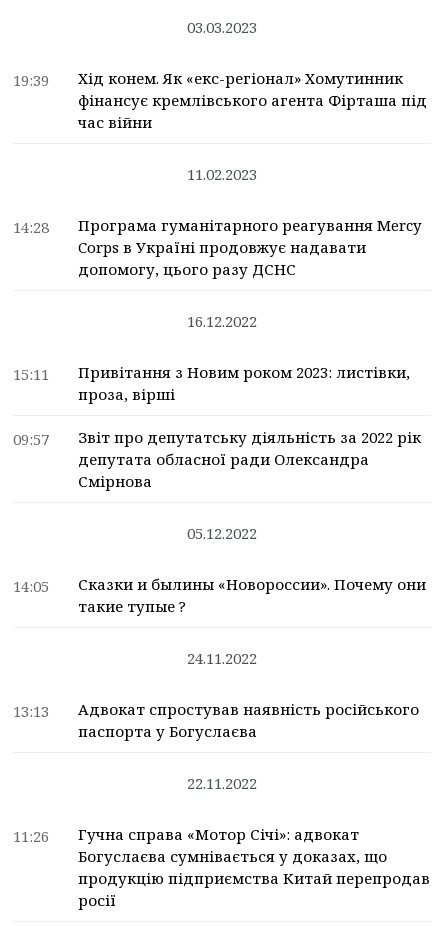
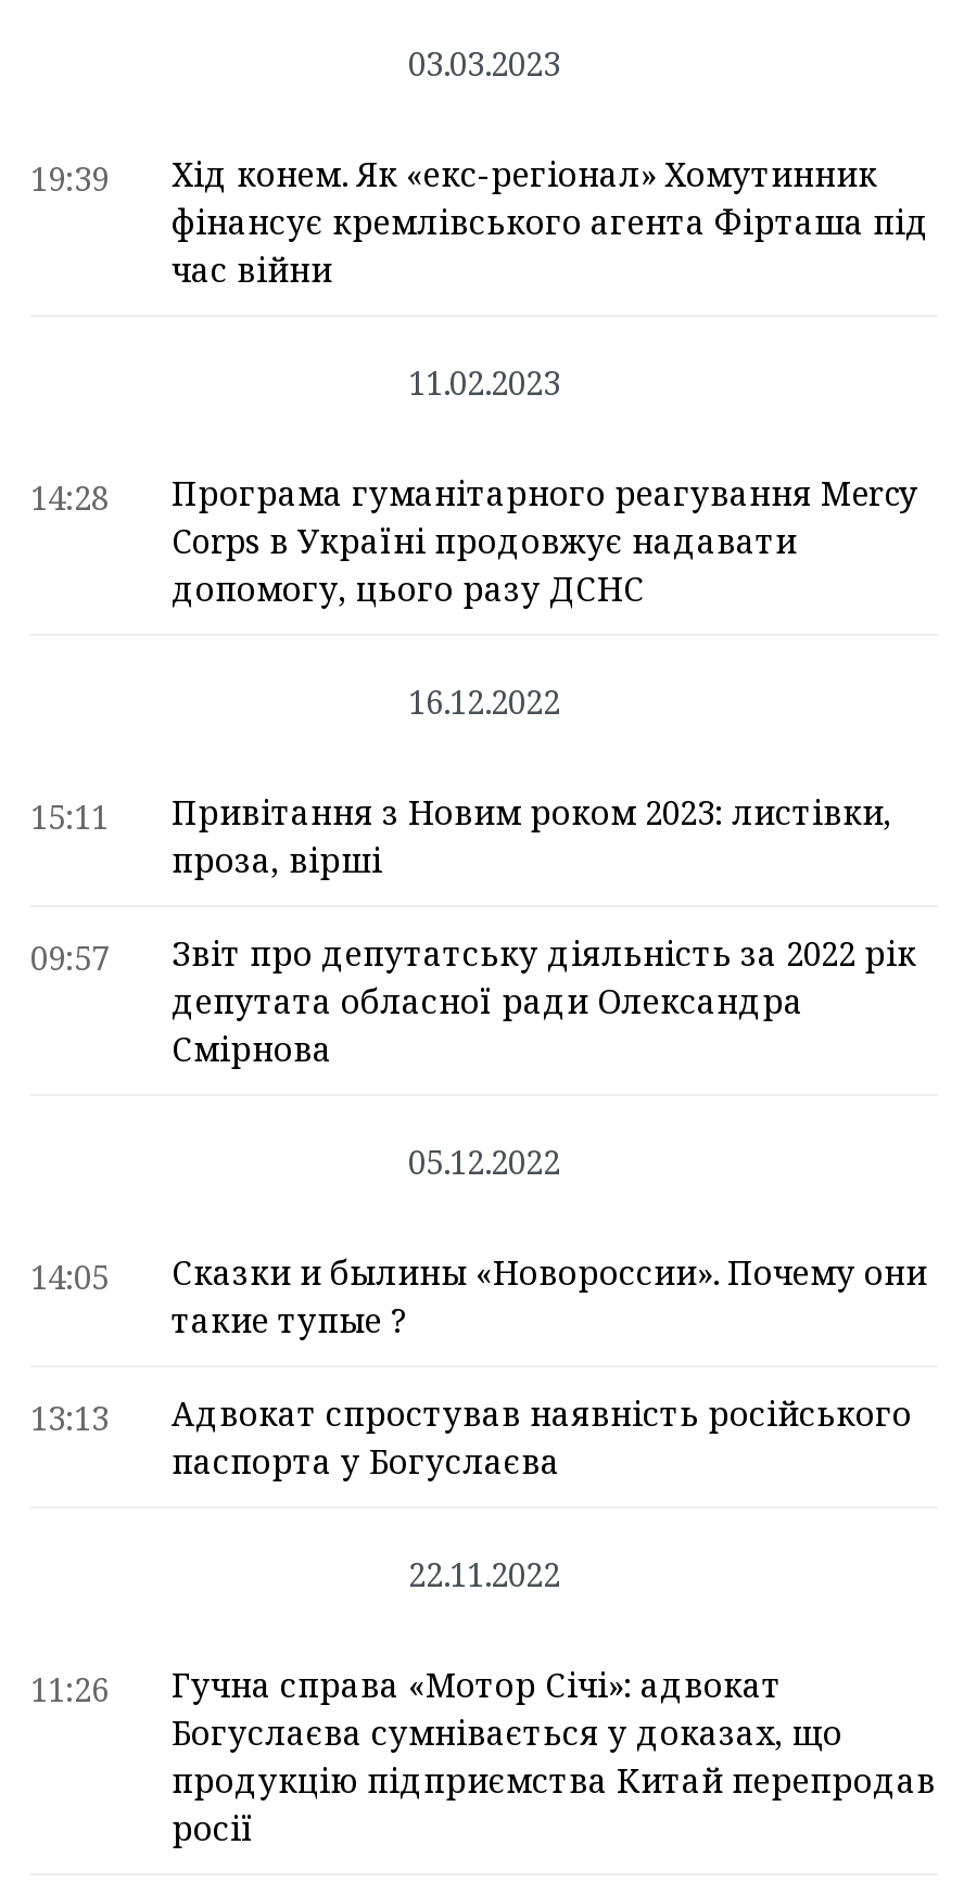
[187,648,257,668] 24.11.2022 -> none

